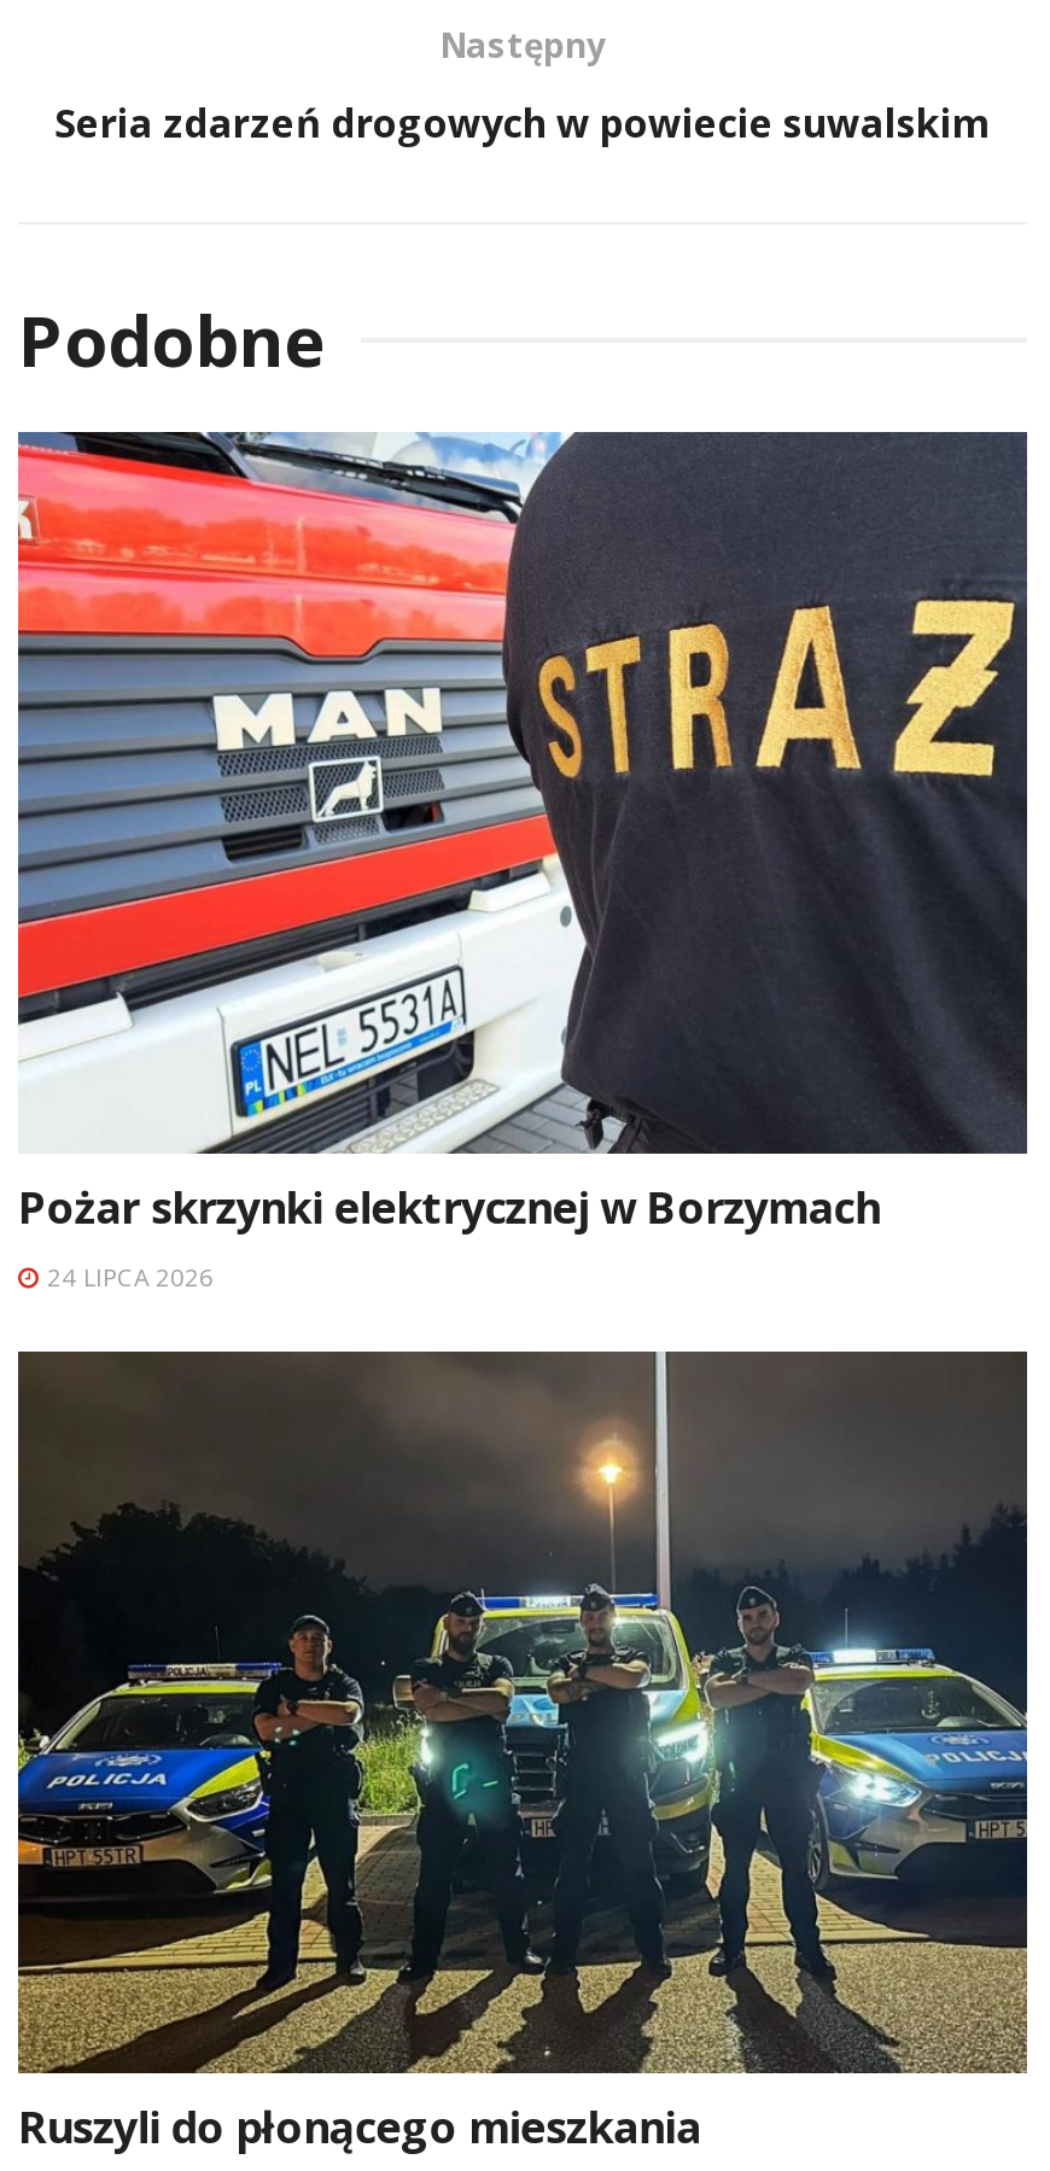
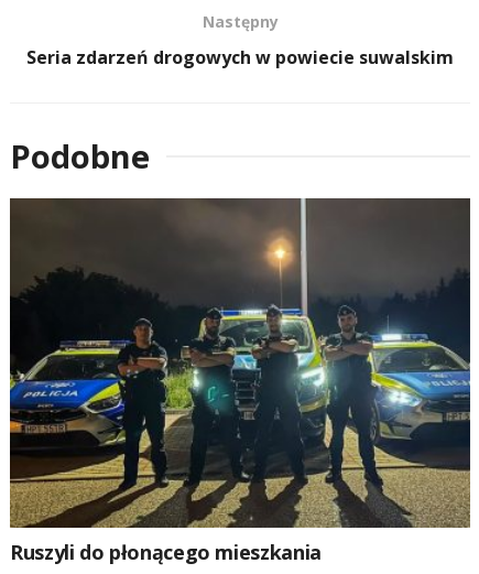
[16,430,1029,1293] [image] | Pożar skrzynki elektrycznej w Borzymach | 24 LIPCA 2026 -> none

